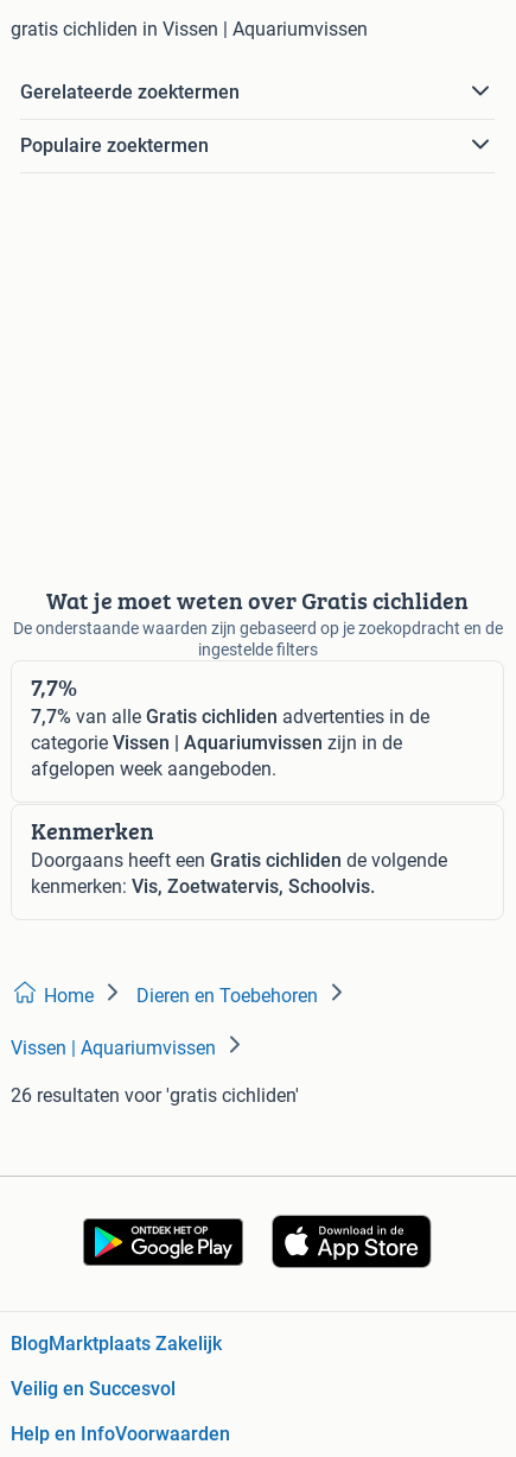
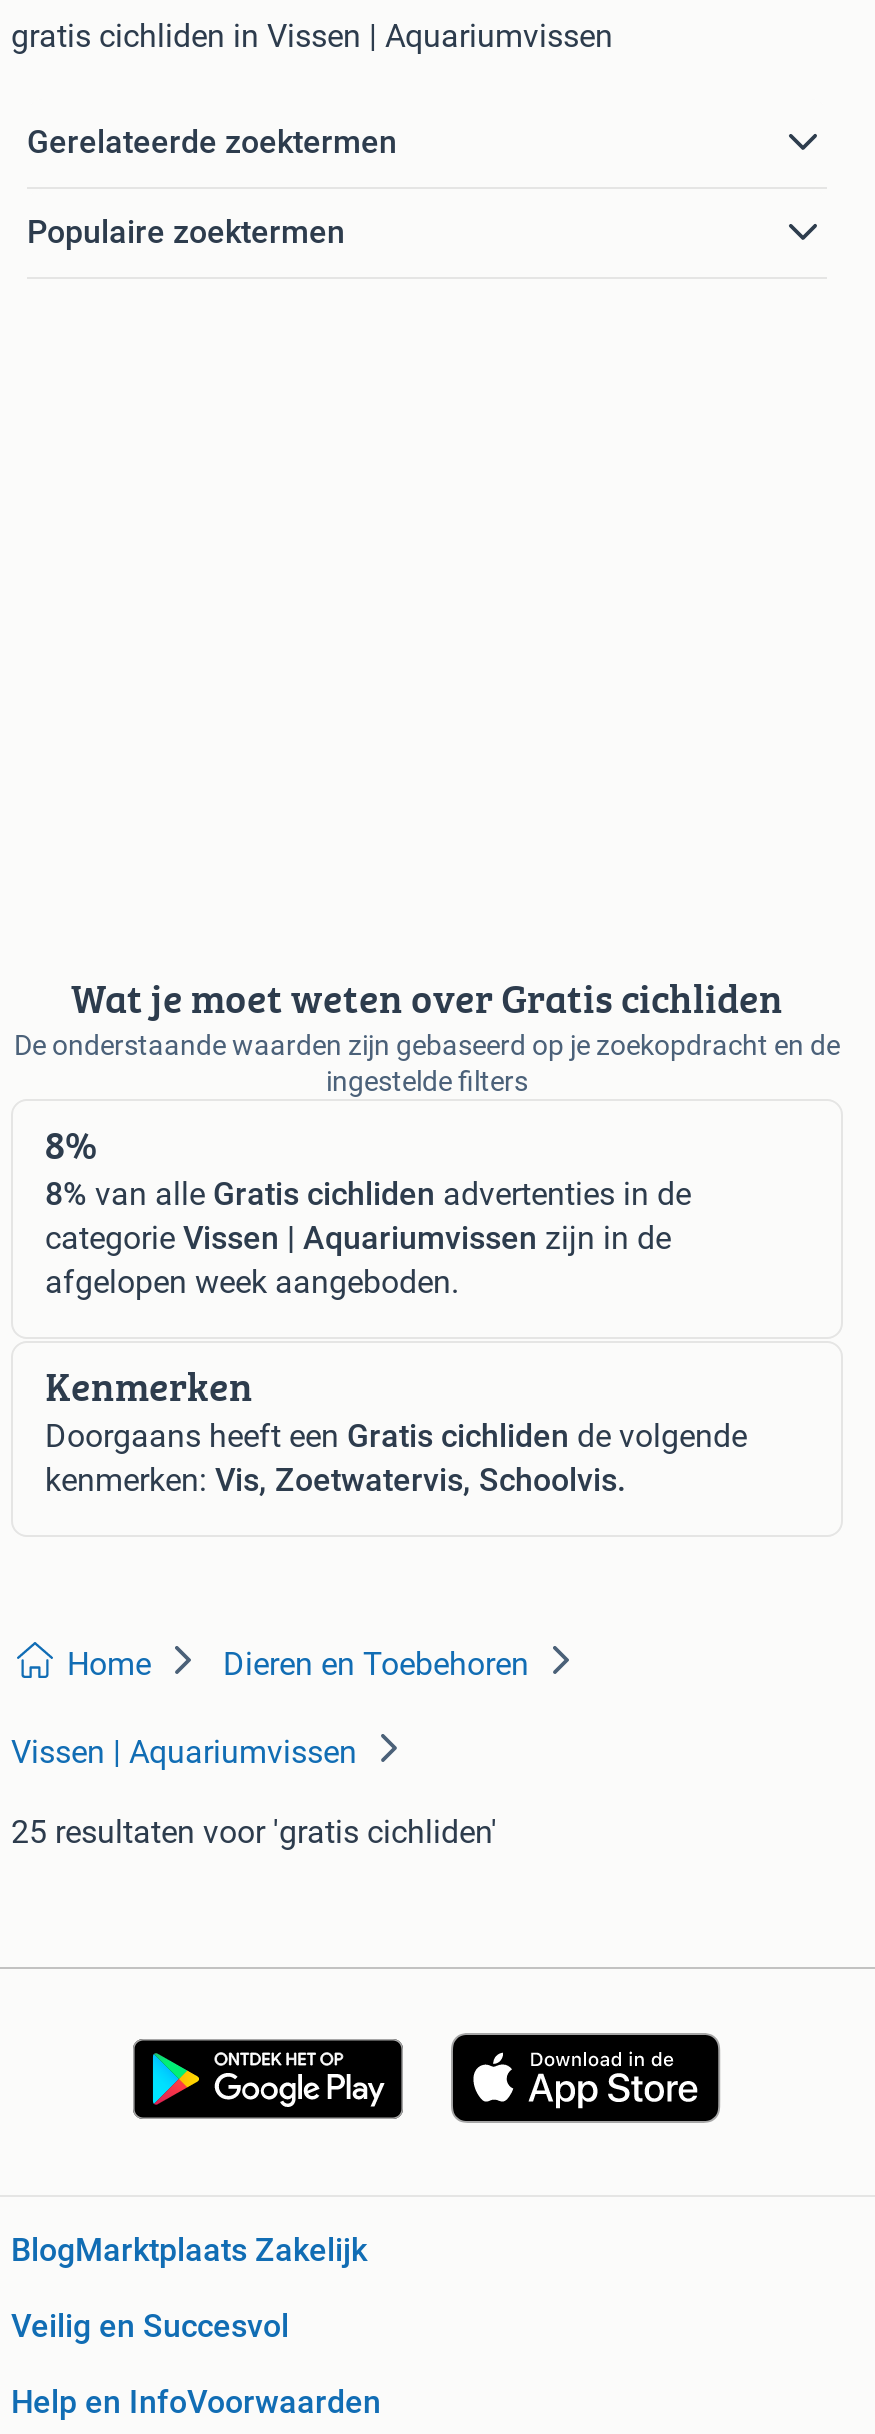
[31,669,77,704] 7,7% -> [45,1115,97,1173] 8%
[31,705,429,728] 7,7% van alle Gratis cichliden advertenties in de -> [45,1175,691,1213] 8% van alle Gratis cichliden advertenties in de
[11,1084,299,1106] 26 resultaten voor 'gratis cichliden' -> [11,1813,497,1851] 25 resultaten voor 'gratis cichliden'

